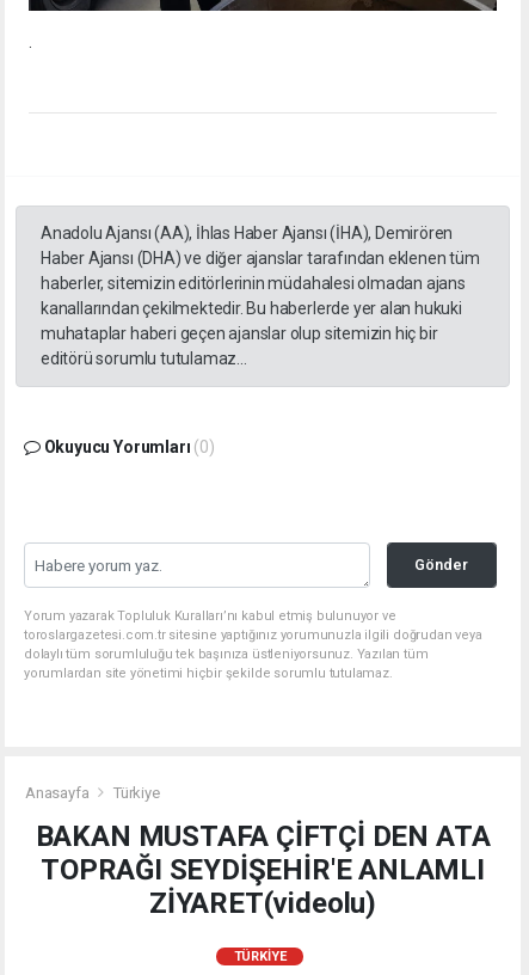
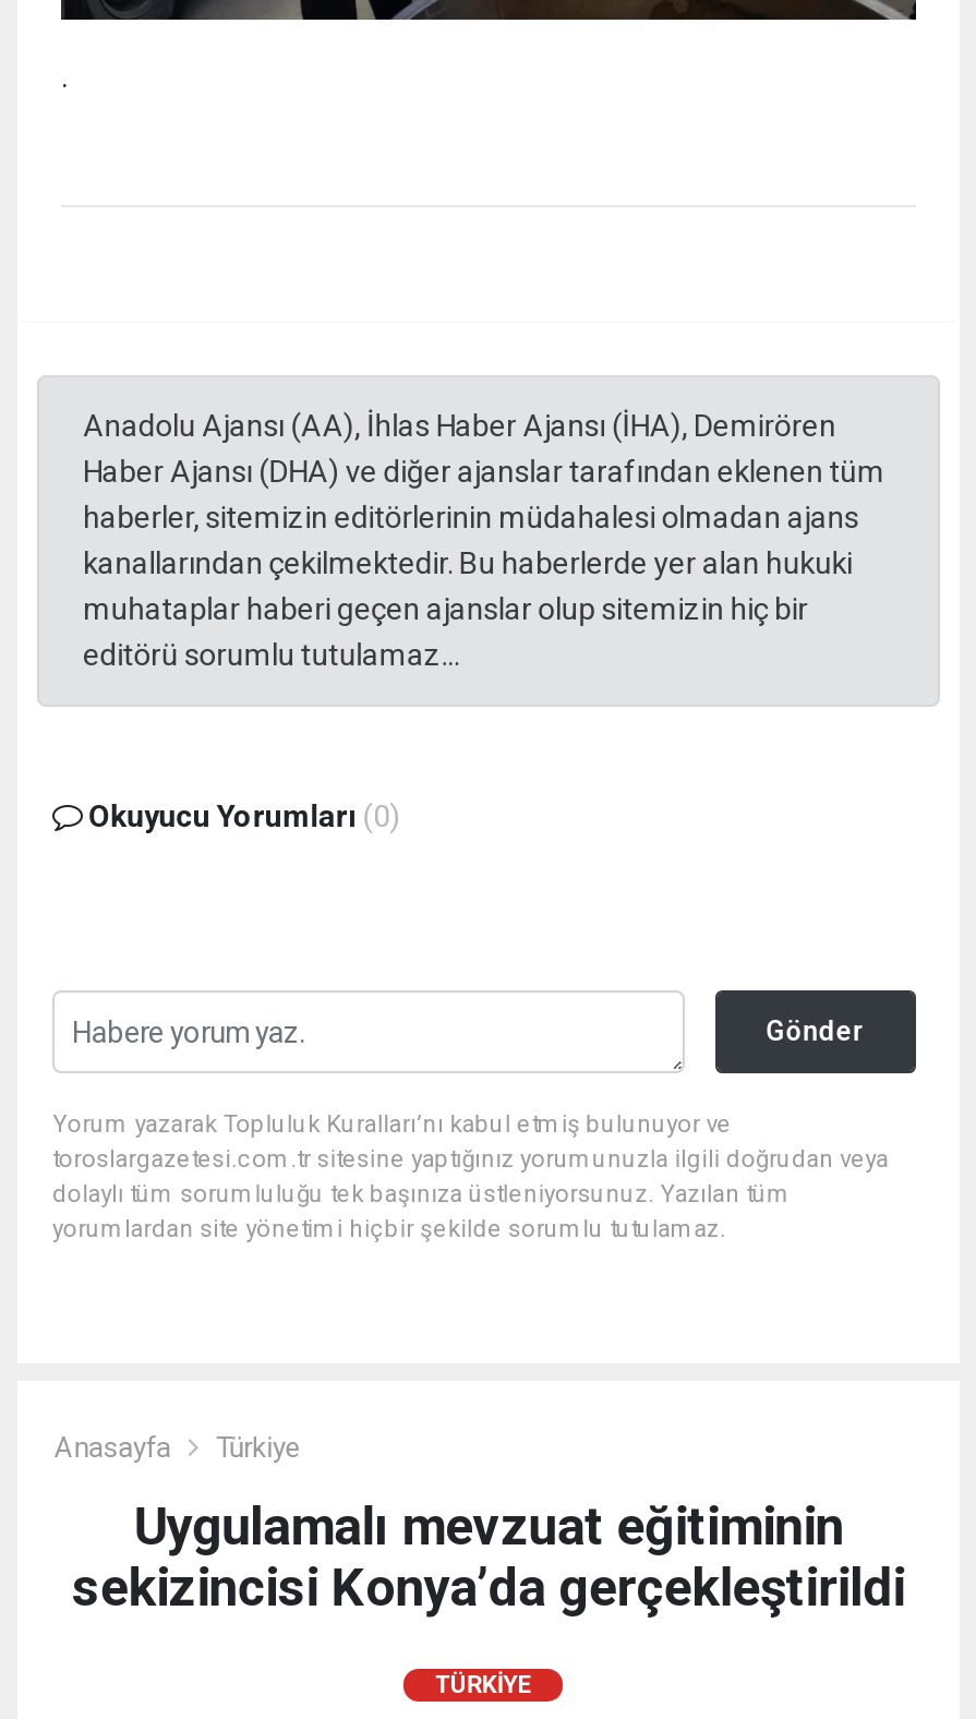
[35,820,490,921] BAKAN MUSTAFA ÇİFTÇİ DEN ATA | TOPRAĞI SEYDİŞEHİR'E ANLAMLI | ZİYARET(videolu) -> [72,1497,905,1620] Uygulamalı mevzuat eğitiminin | sekizincisi Konya’da gerçekleştirildi

